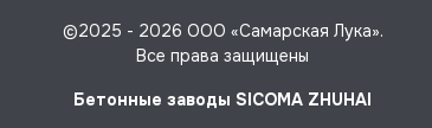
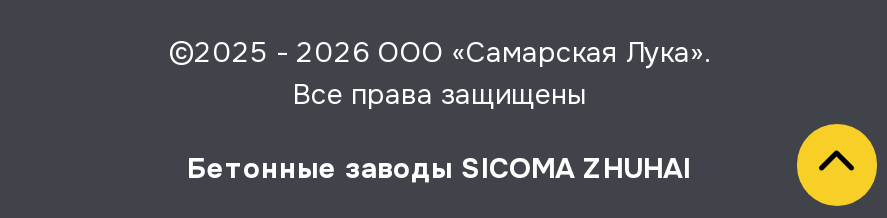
none -> [795,122,879,208] [image]

